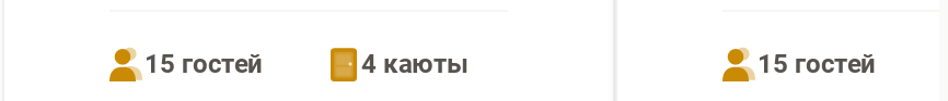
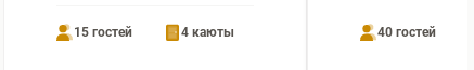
[758,50,876,80] 15 гостей -> [377,25,436,40] 40 гостей

